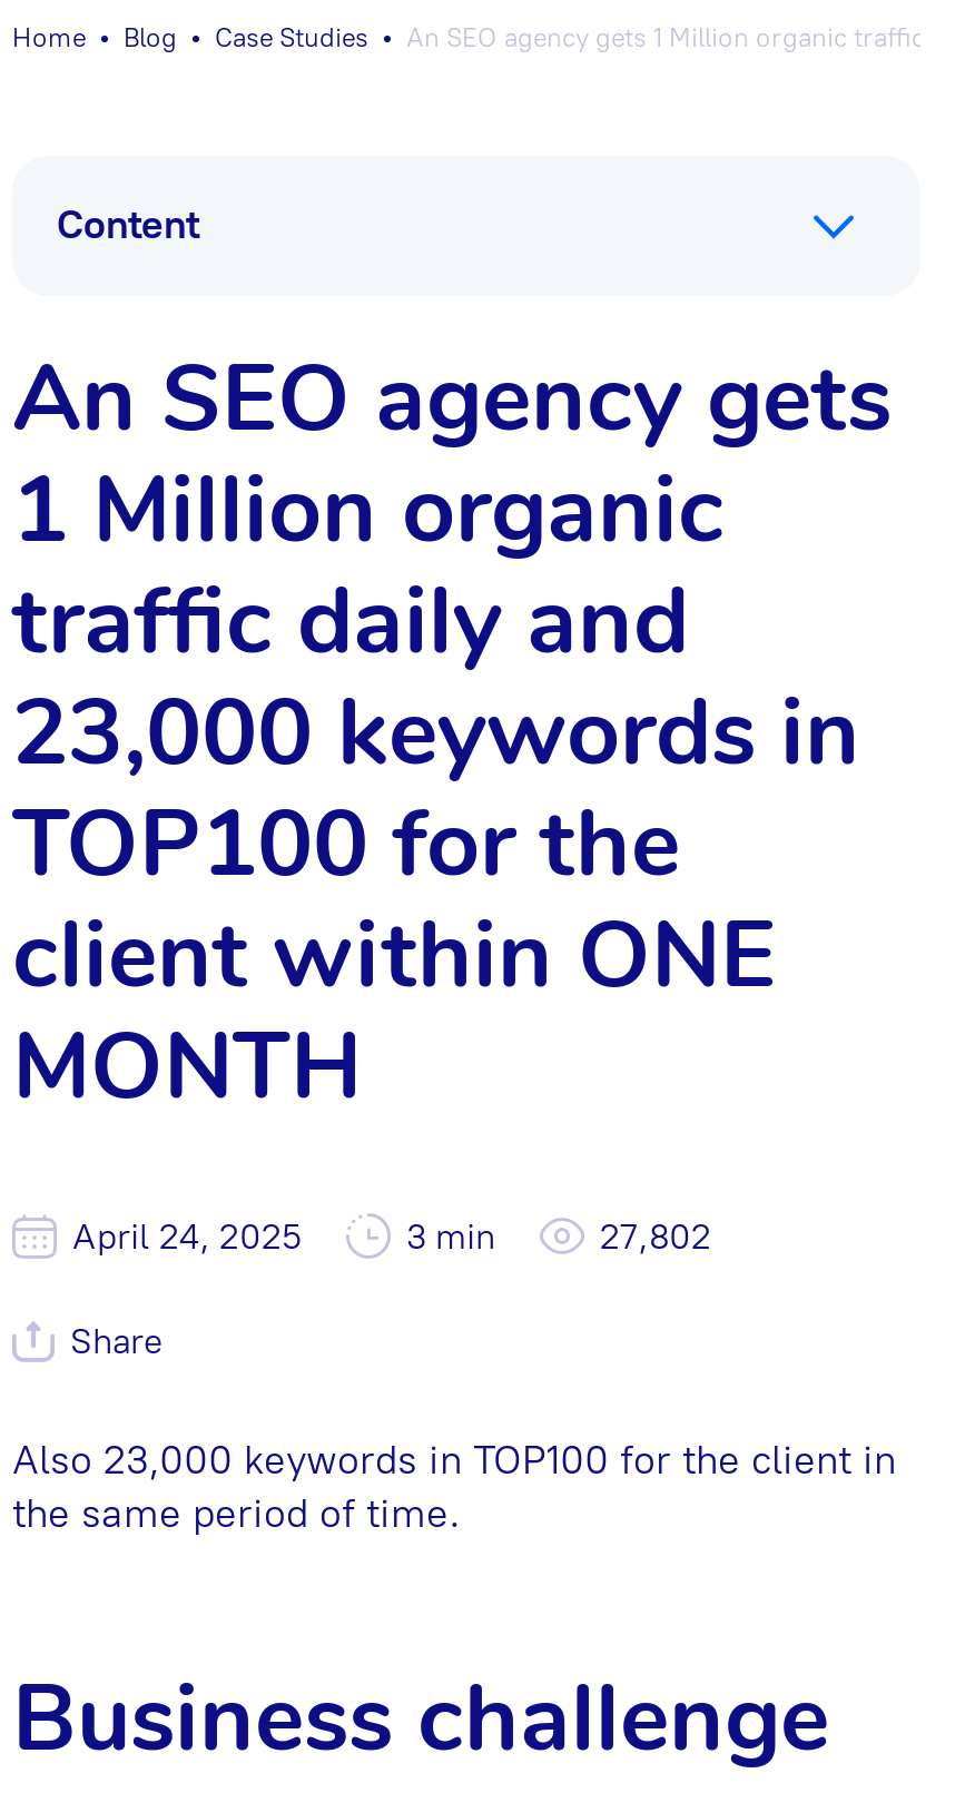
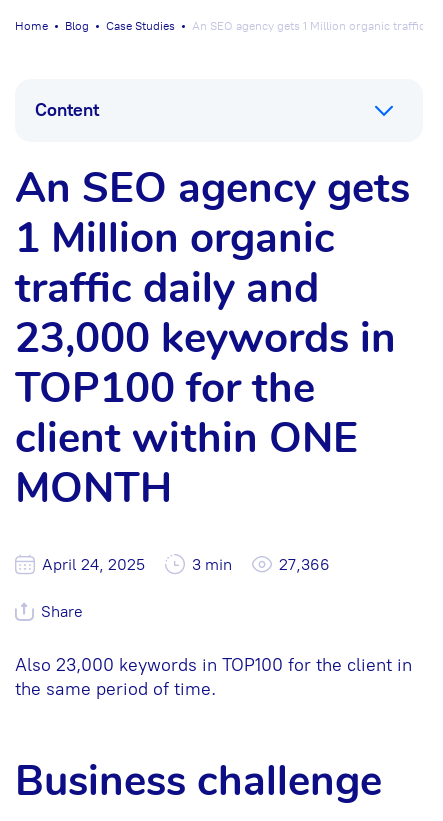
[600,1215,711,1258] 27,802 -> [279,555,330,574] 27,366

